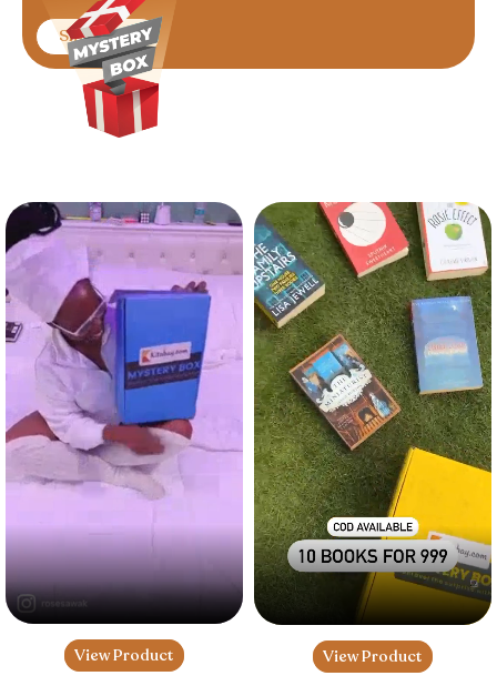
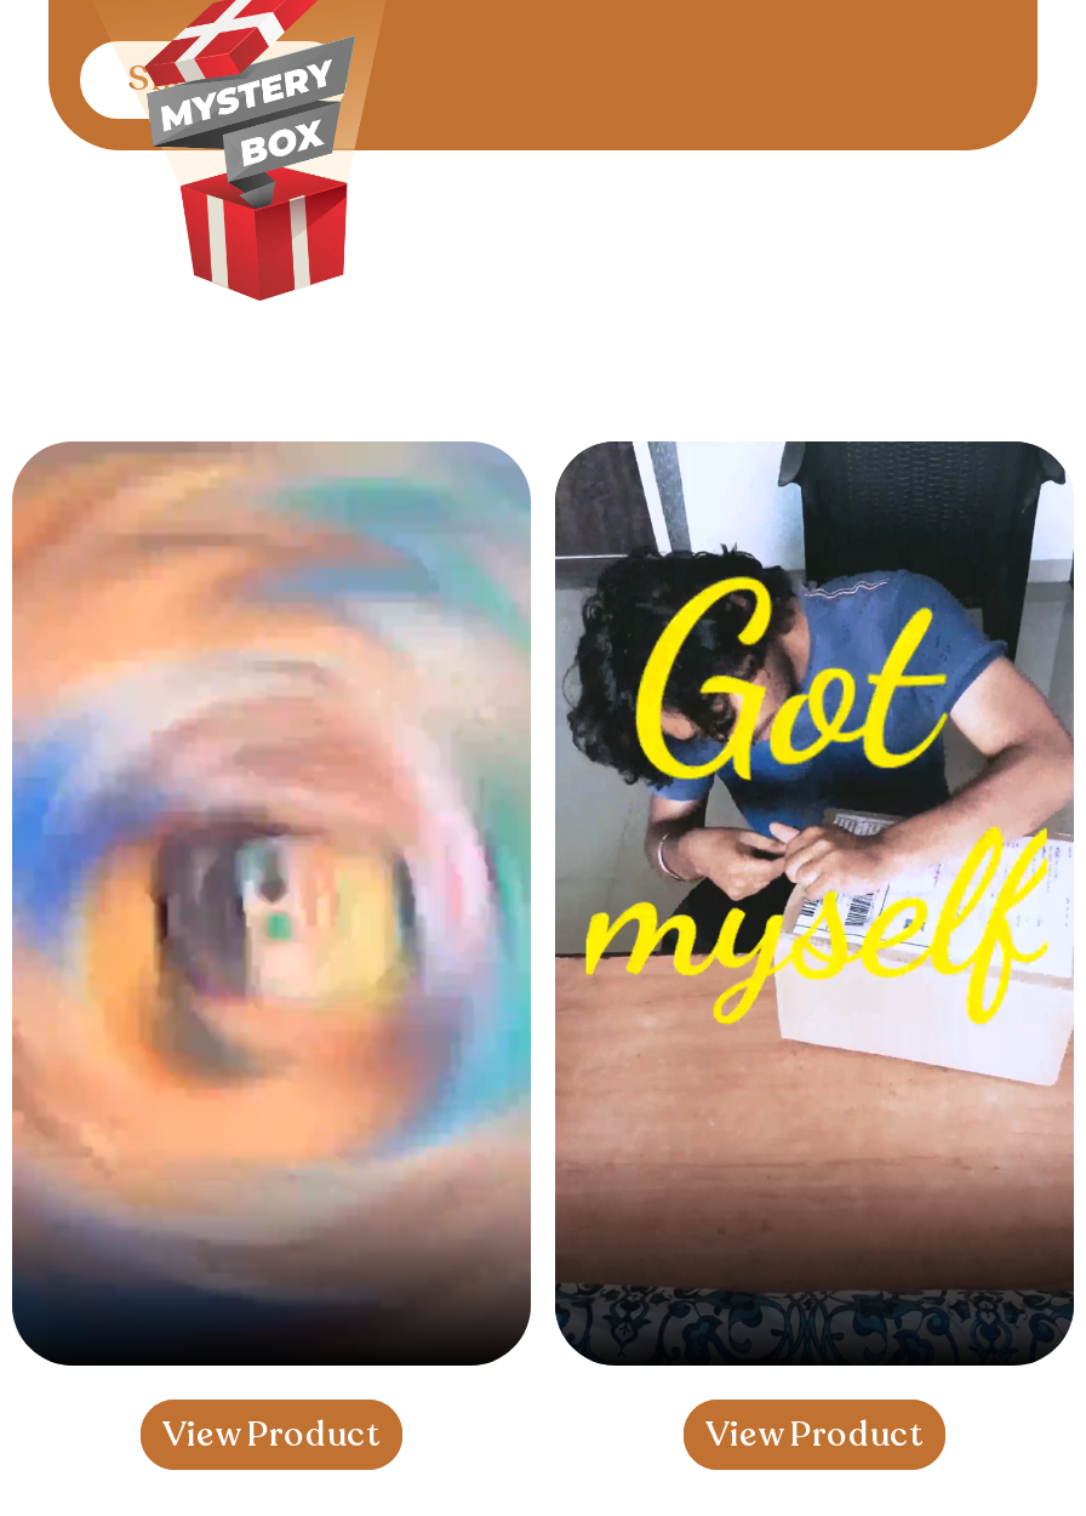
[4,201,243,589] [image] -> [10,439,533,1278] [image]
[254,201,493,613] [image] -> [555,439,1076,1344] [image]

